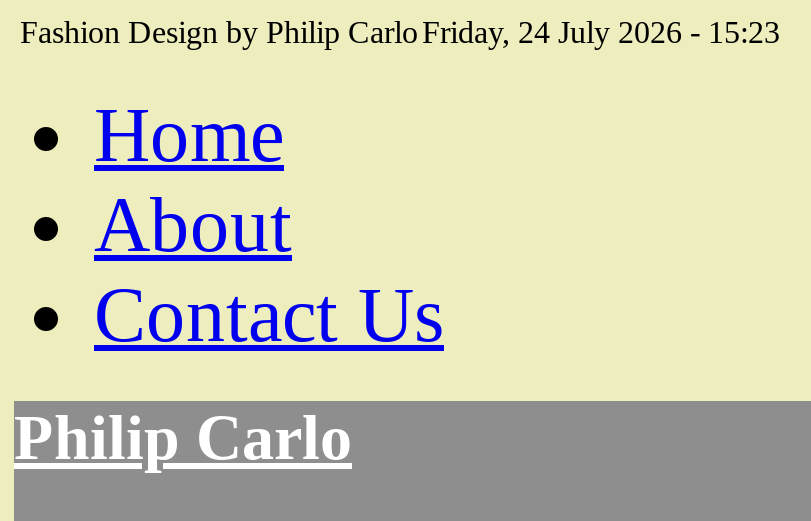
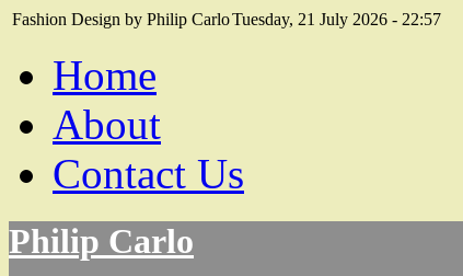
[20,15,780,49] Fashion Design by Philip Carlo Friday, 24 July 2026 - 15:23 -> [12,10,441,28] Fashion Design by Philip Carlo Tuesday, 21 July 2026 - 22:57

